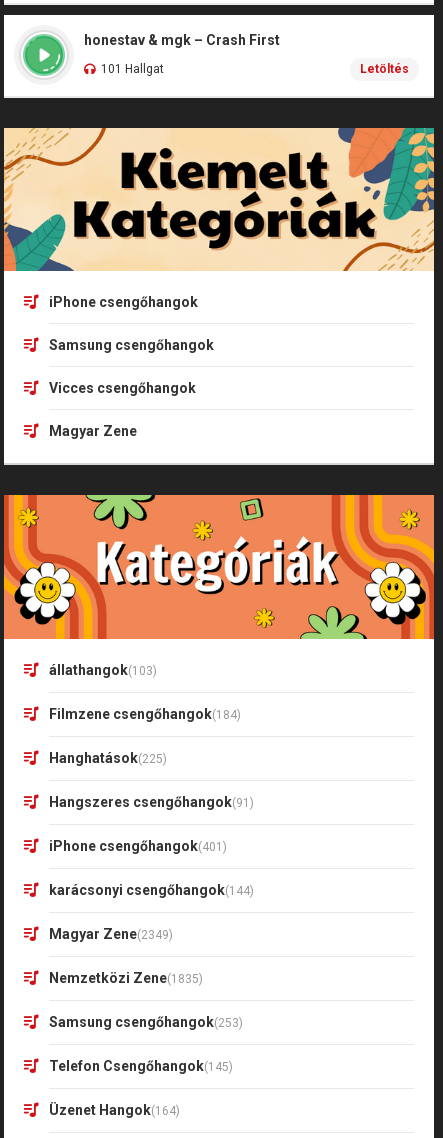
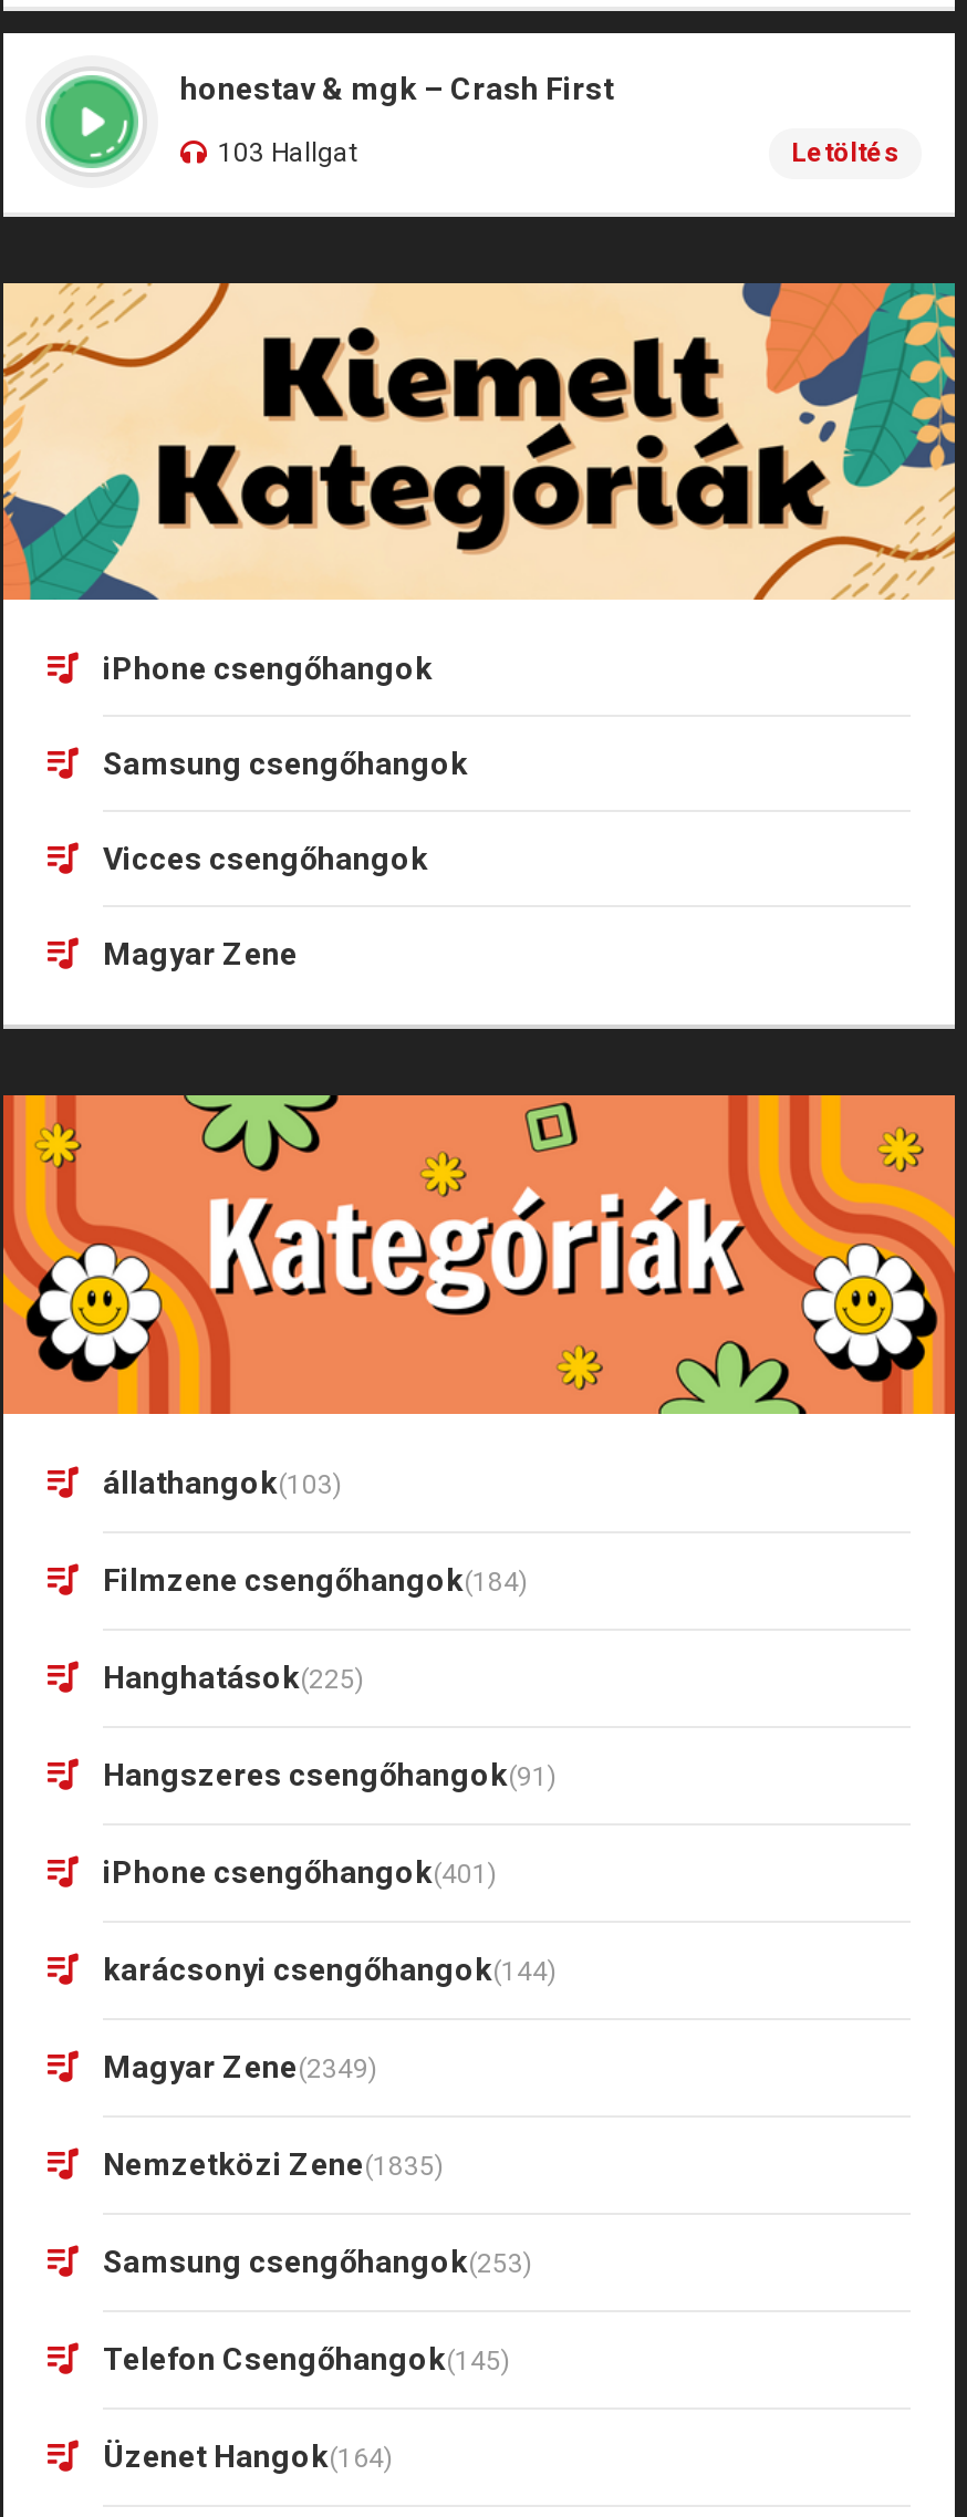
[101,62,164,76] 101 Hallgat -> [218,137,357,168] 103 Hallgat

